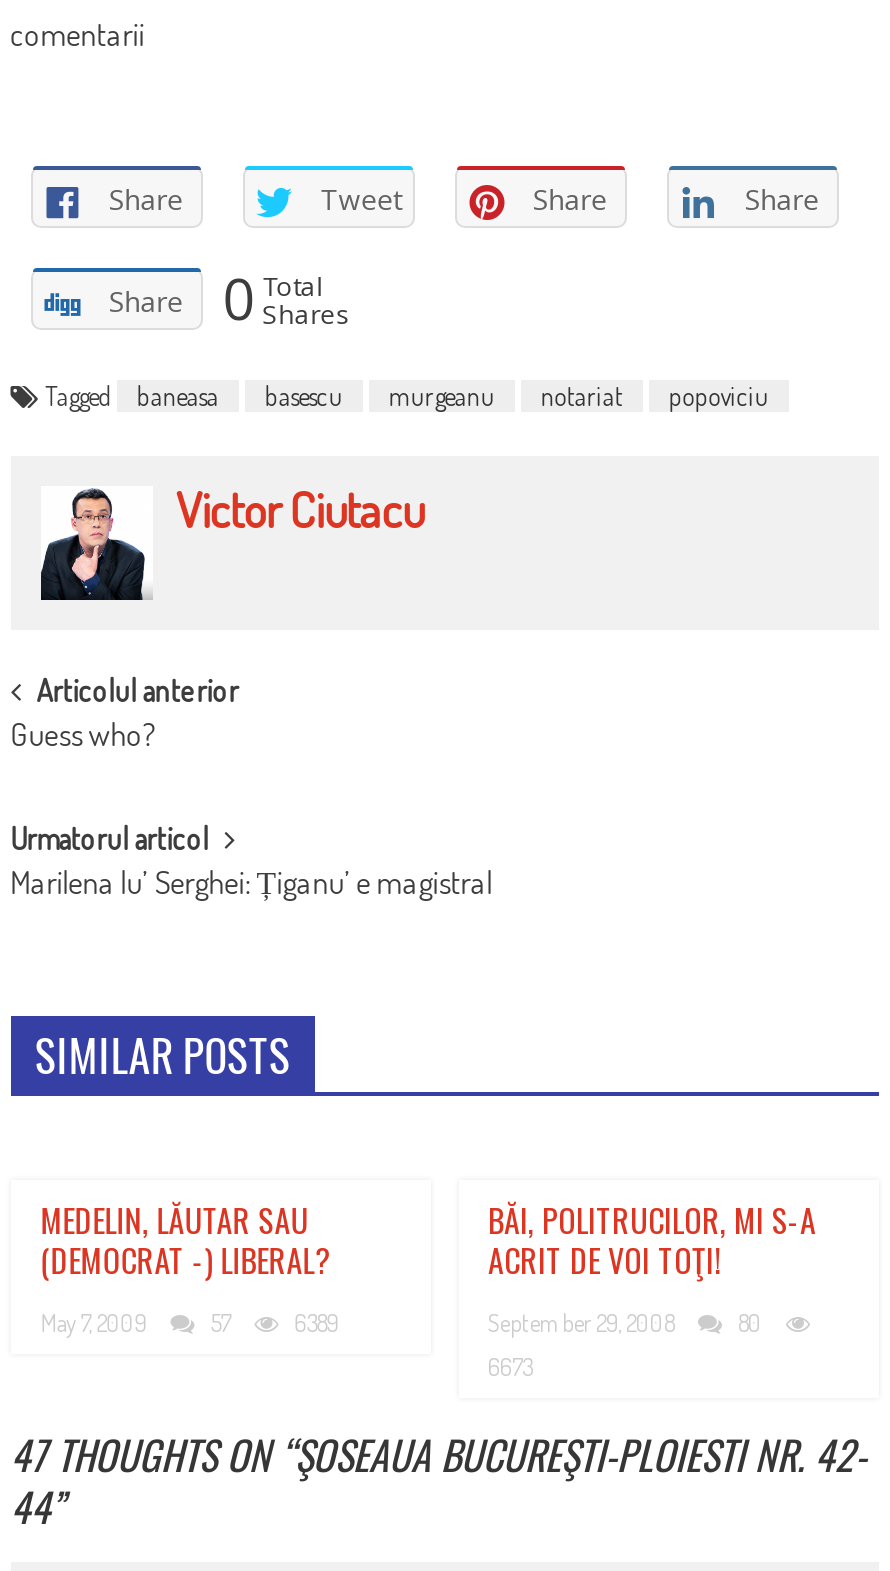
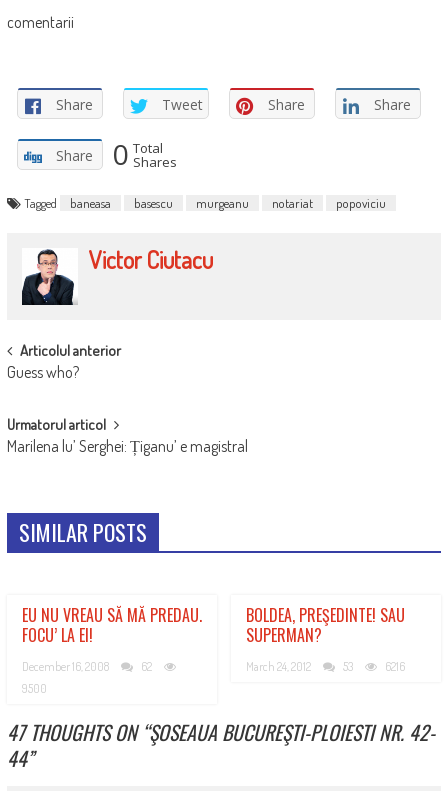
[40,1196,330,1284] MEDELIN, LĂUTAR SAU | (DEMOCRAT -) LIBERAL? -> [22,603,202,647] EU NU VREAU SĂ MĂ PREDAU. | FOCU’ LA EI!
[488,1196,816,1284] BĂI, POLITRUCILOR, MI S-A | ACRIT DE VOI TOŢI! -> [22,681,47,696] 9500
[40,1308,338,1338] May 7, 2009 | 57 | 6389 -> [22,659,152,674] December 16, 2008 | 62
[488,1308,762,1338] September 29, 2008 | 80 -> [245,603,404,647] BOLDEA, PREŞEDINTE! SAU | SUPERMAN?
[488,1352,532,1382] 6673 -> [245,659,404,674] March 24, 2012 | 53 | 6216

